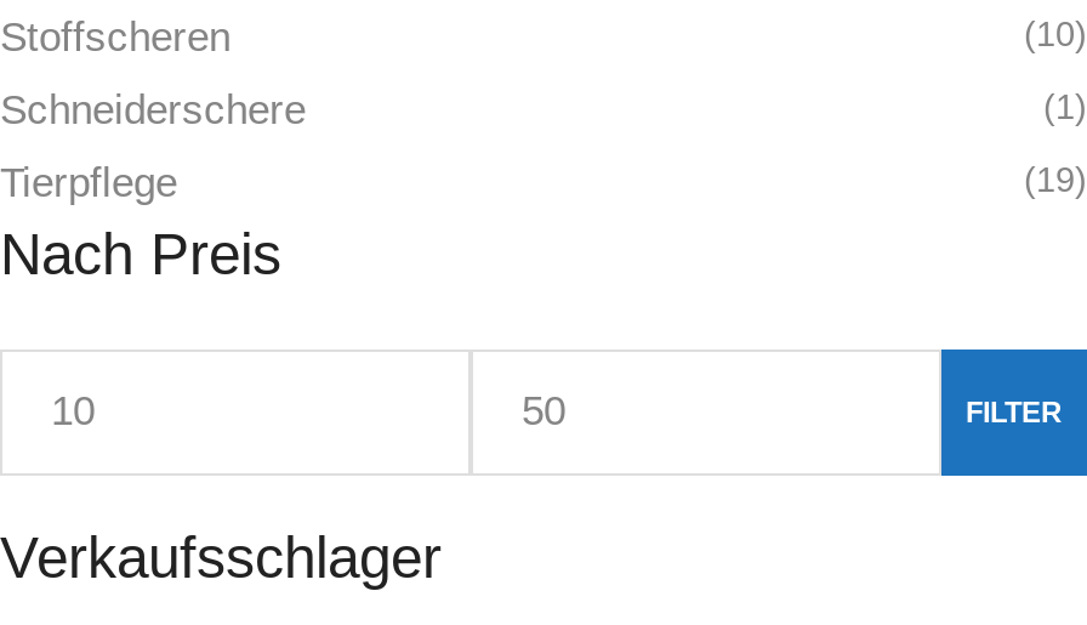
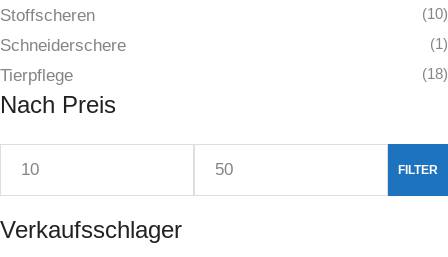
[1024,160,1087,199] (19) -> [422,66,448,82] (18)

